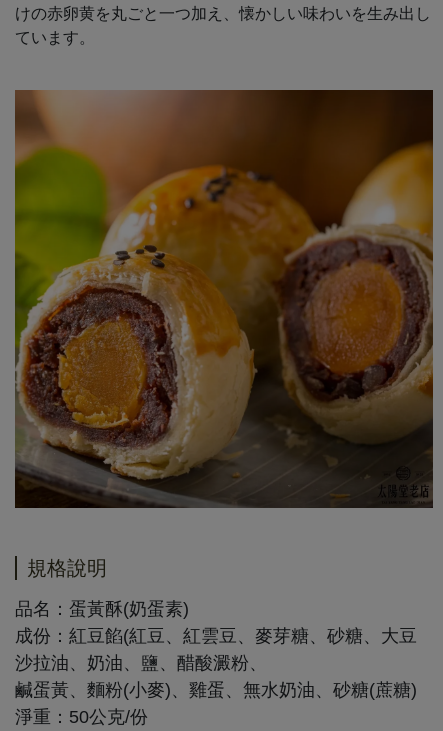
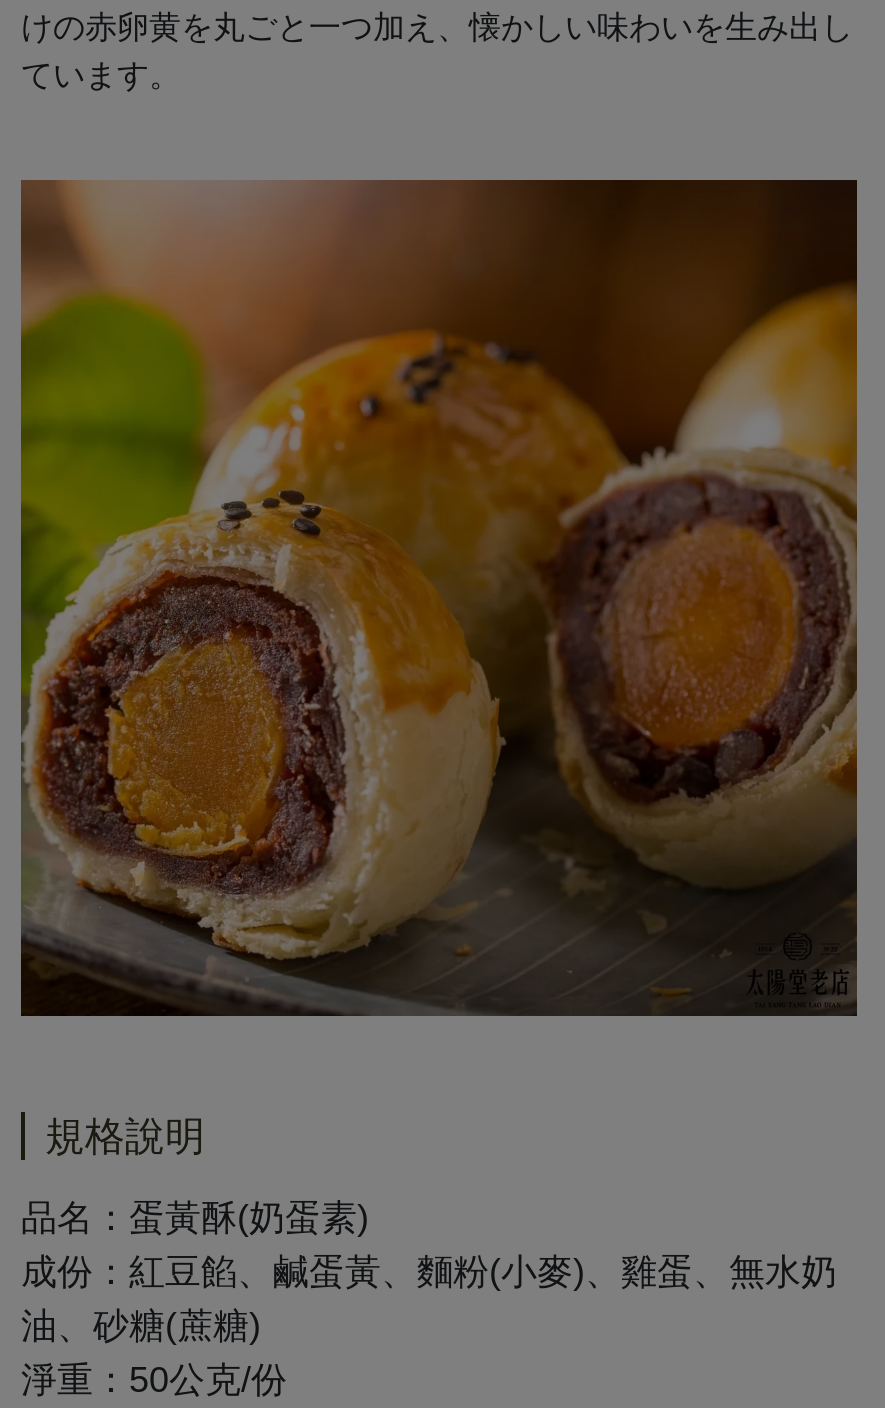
[15,626,417,700] 成份：紅豆餡(紅豆、紅雲豆、麥芽糖、砂糖、大豆 | 沙拉油、奶油、鹽、醋酸澱粉、 | 鹹蛋黃、麵粉(小麥)、雞蛋、無水奶油、砂糖(蔗糖) -> [21,1252,837,1346] 成份：紅豆餡、鹹蛋黃、麵粉(小麥)、雞蛋、無水奶 | 油、砂糖(蔗糖)

